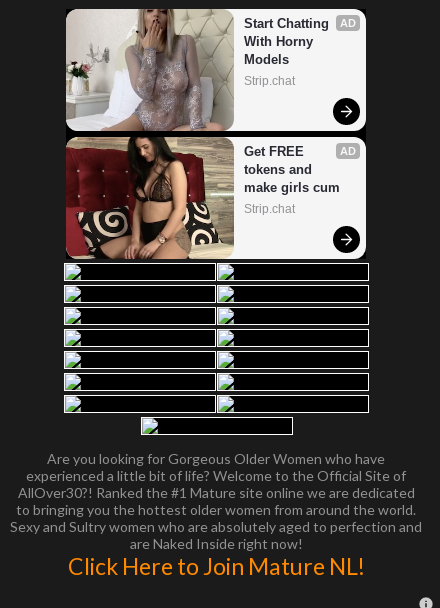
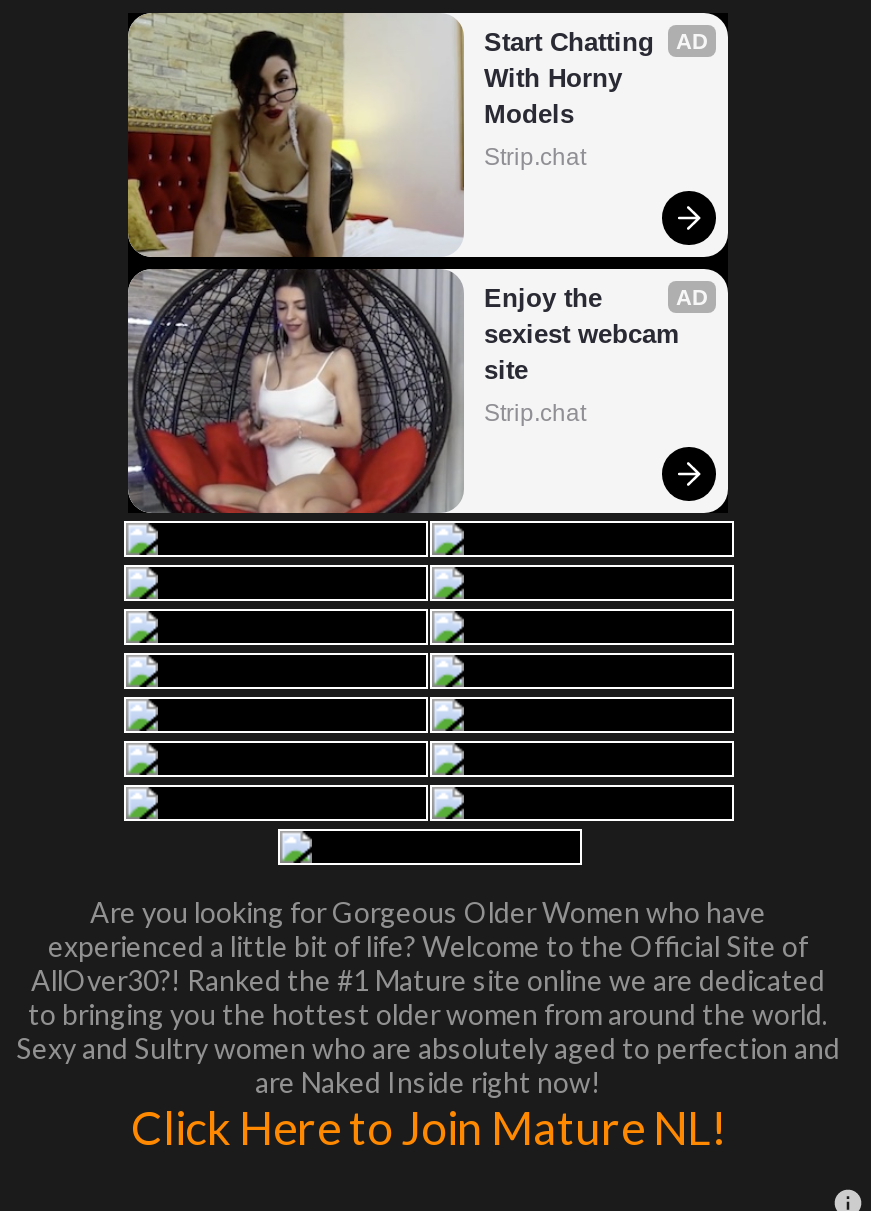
[65,9,340,260] [image] | Get FREE | tokens and | make girls cum -> [126,11,680,515] [image] | Enjoy the | sexiest webcam | site

